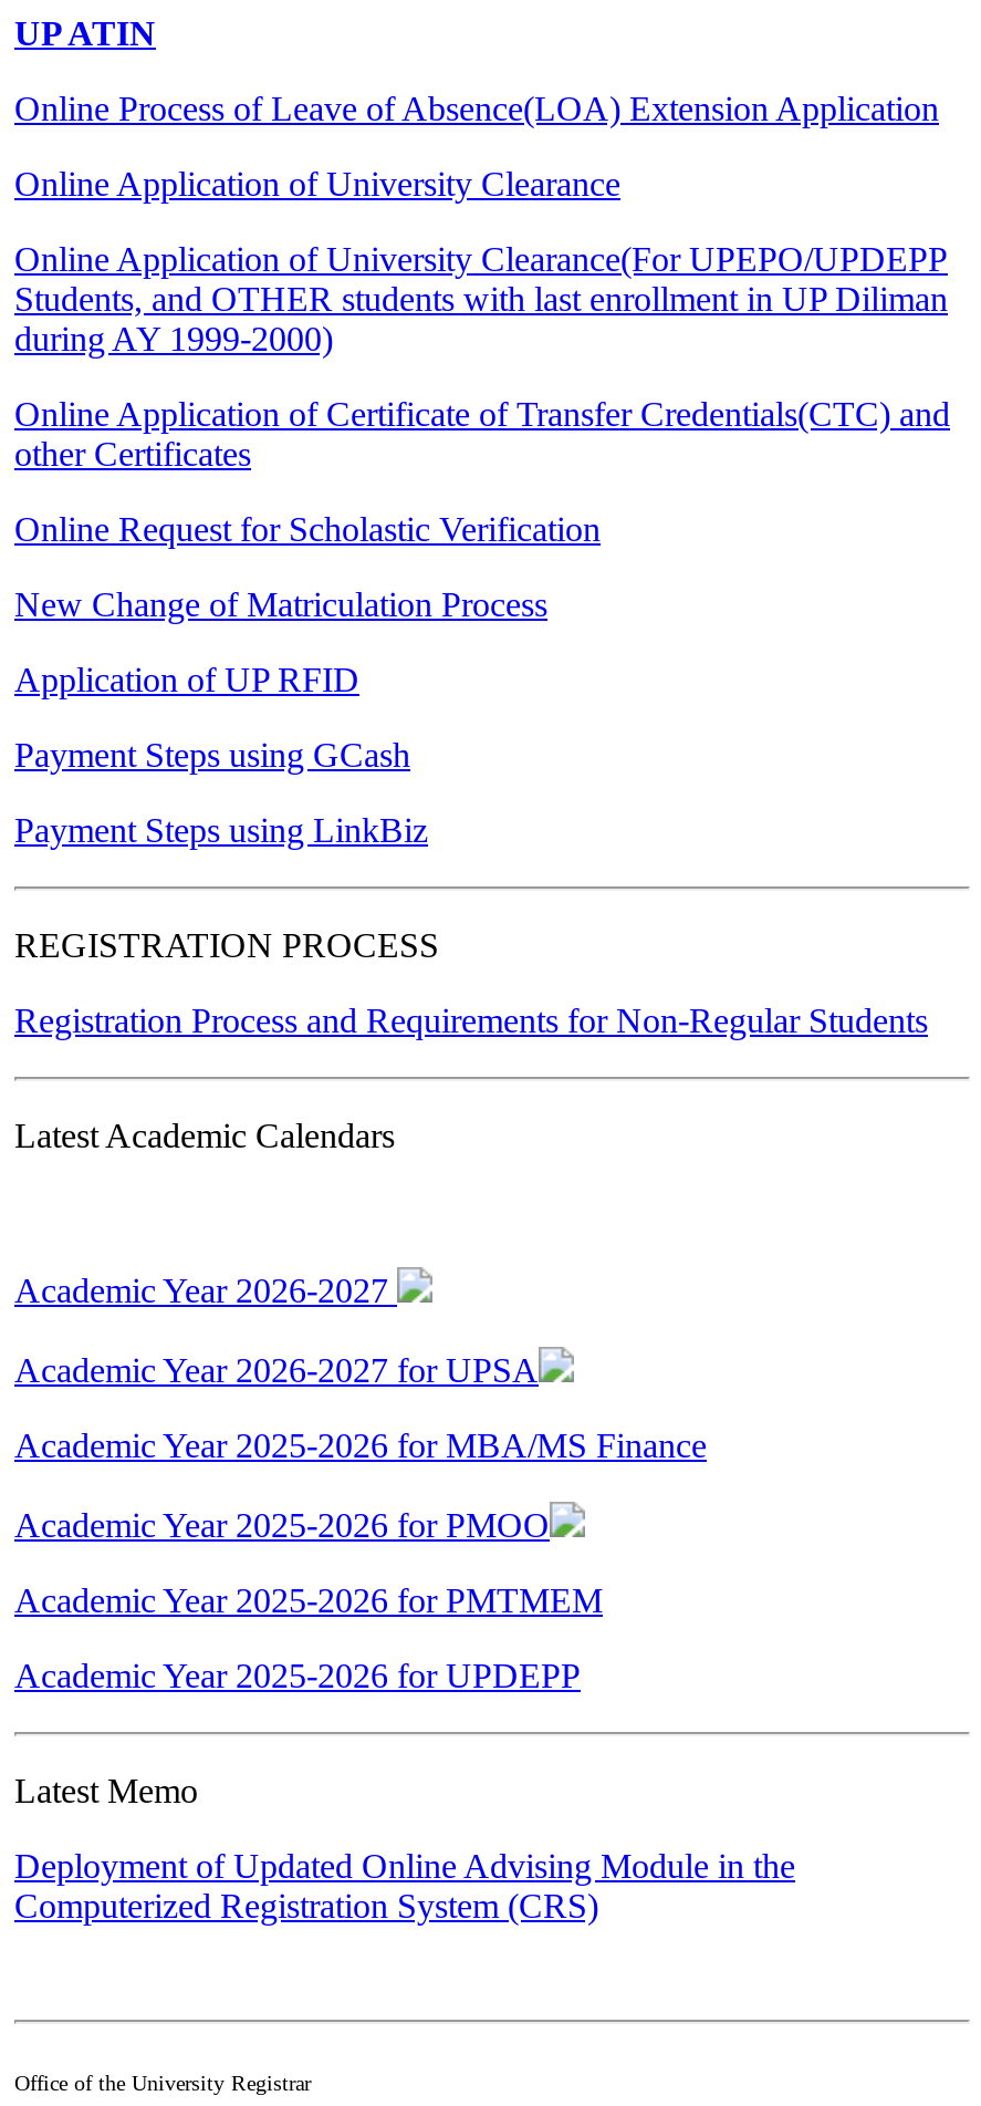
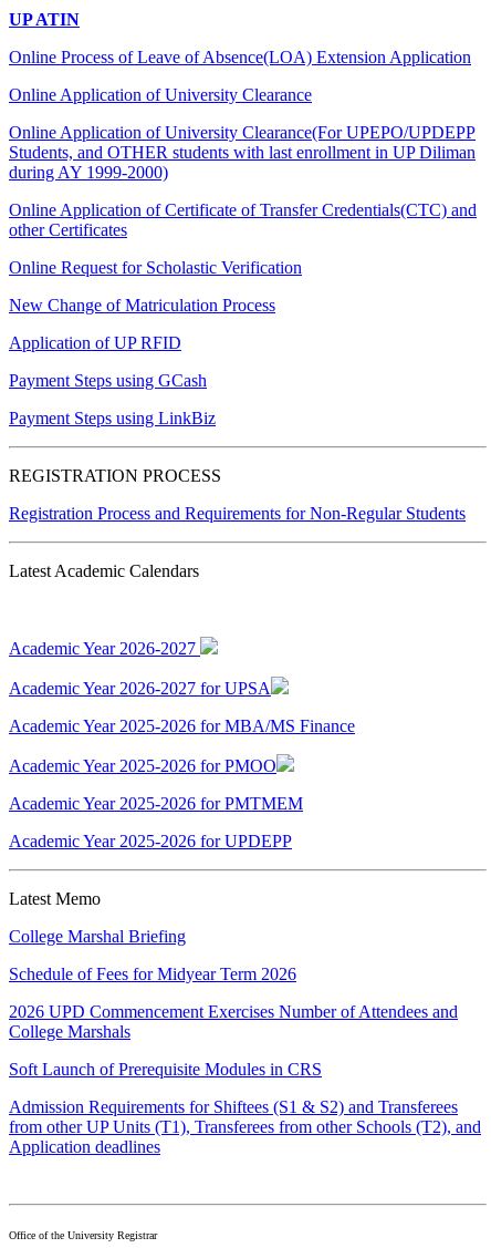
[14,1848,795,1925] Deployment of Updated Online Advising Module in the | Computerized Registration System (CRS) -> [9,927,481,1157] College Marshal Briefing | Schedule of Fees for Midyear Term 2026 | 2026 UPD Commencement Exercises Number of Attendees and | College Marshals | Soft Launch of Prerequisite Modules in CRS | Admission Requirements for Shiftees (S1 & S2) and Transferees | from other UP Units (T1), Transferees from other Schools (T2), and | Application deadlines

